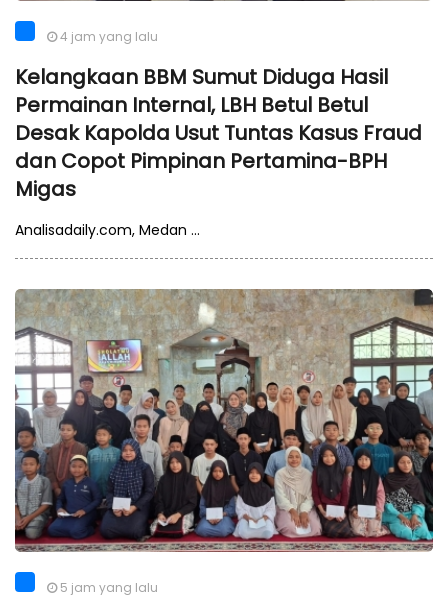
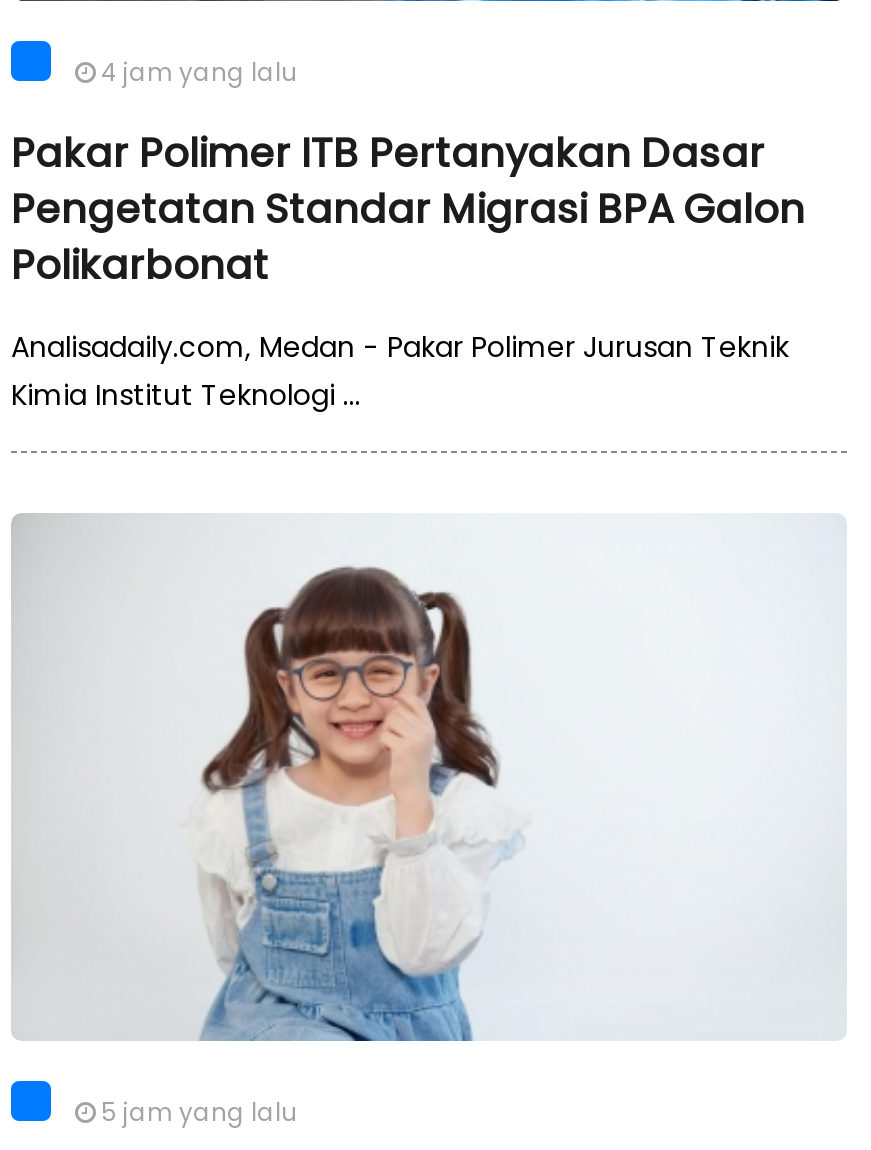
[15,63,422,203] Kelangkaan BBM Sumut Diduga Hasil | Permainan Internal, LBH Betul Betul | Desak Kapolda Usut Tuntas Kasus Fraud | dan Copot Pimpinan Pertamina-BPH | Migas -> [11,126,805,294] Pakar Polimer ITB Pertanyakan Dasar | Pengetatan Standar Migrasi BPA Galon | Polikarbonat
[15,220,200,240] Analisadaily.com, Medan ... -> [11,328,789,416] Analisadaily.com, Medan - Pakar Polimer Jurusan Teknik | Kimia Institut Teknologi ...
[14,288,434,553] [image] -> [11,518,847,1042] [image]

